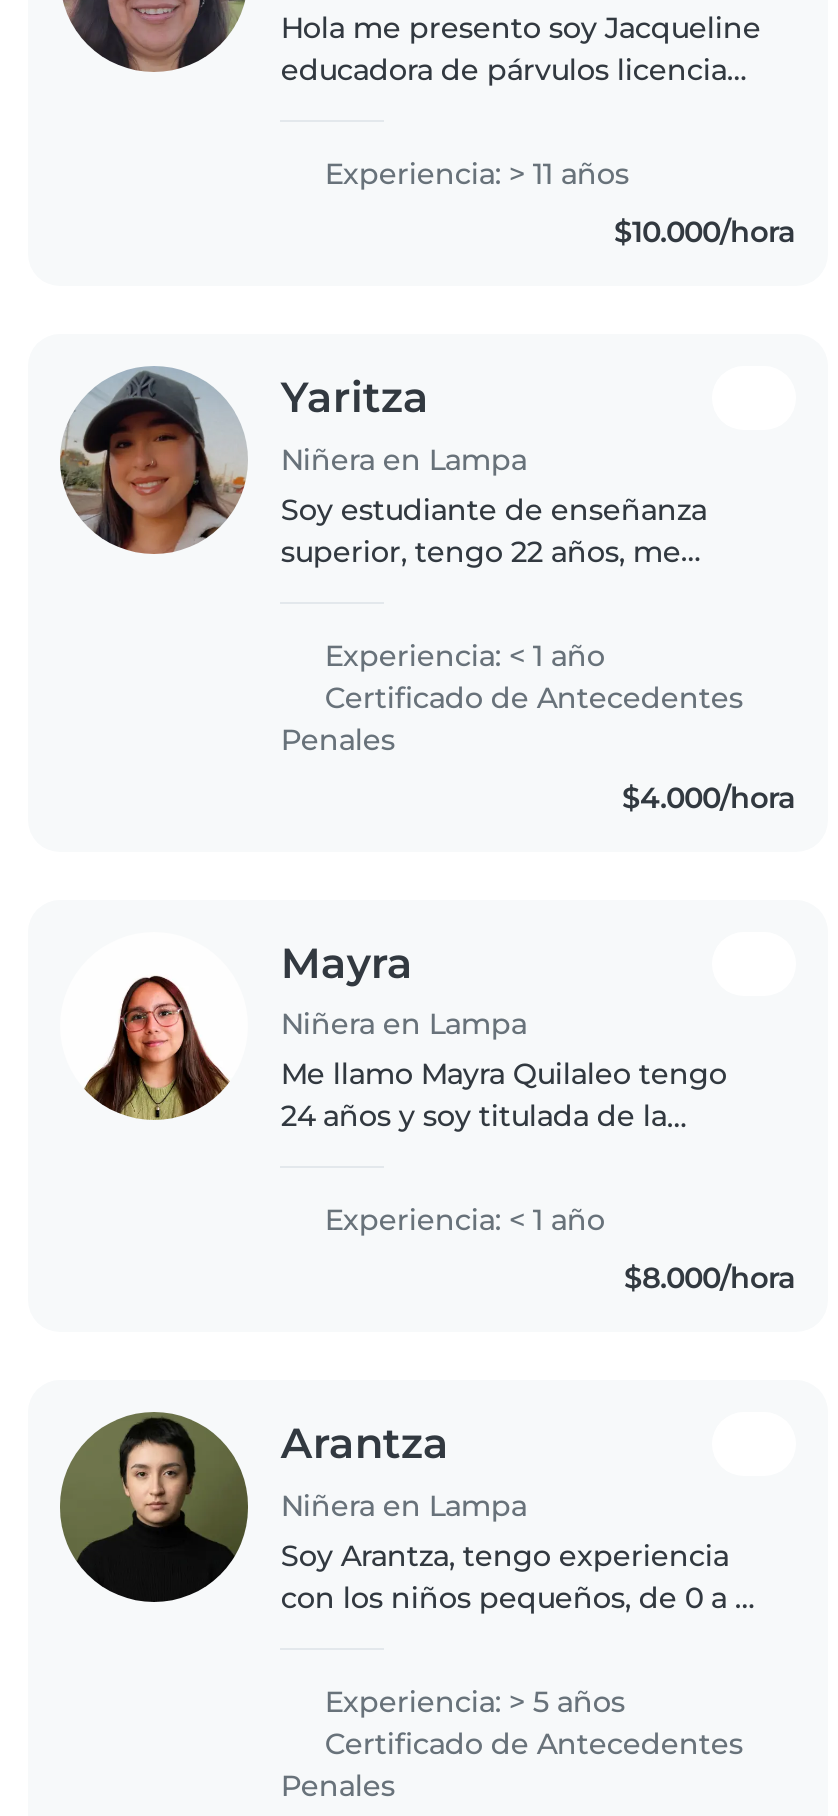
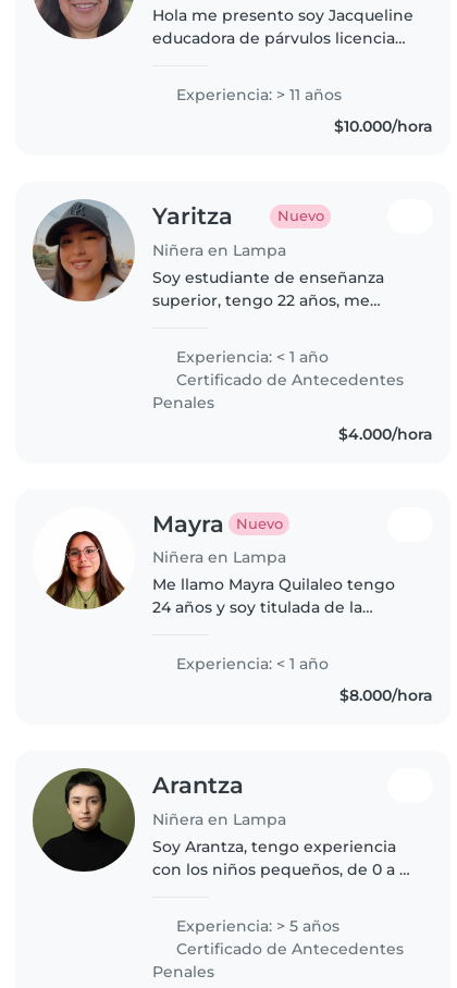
none -> [277,208,324,224] Nuevo
none -> [236,515,283,532] Nuevo

